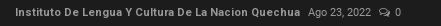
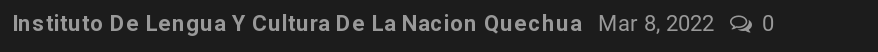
[15,6,401,19] Instituto De Lengua Y Cultura De La Nacion Quechua Ago 23, 2022 0 -> [12,12,774,38] Instituto De Lengua Y Cultura De La Nacion Quechua Mar 8, 2022 0

